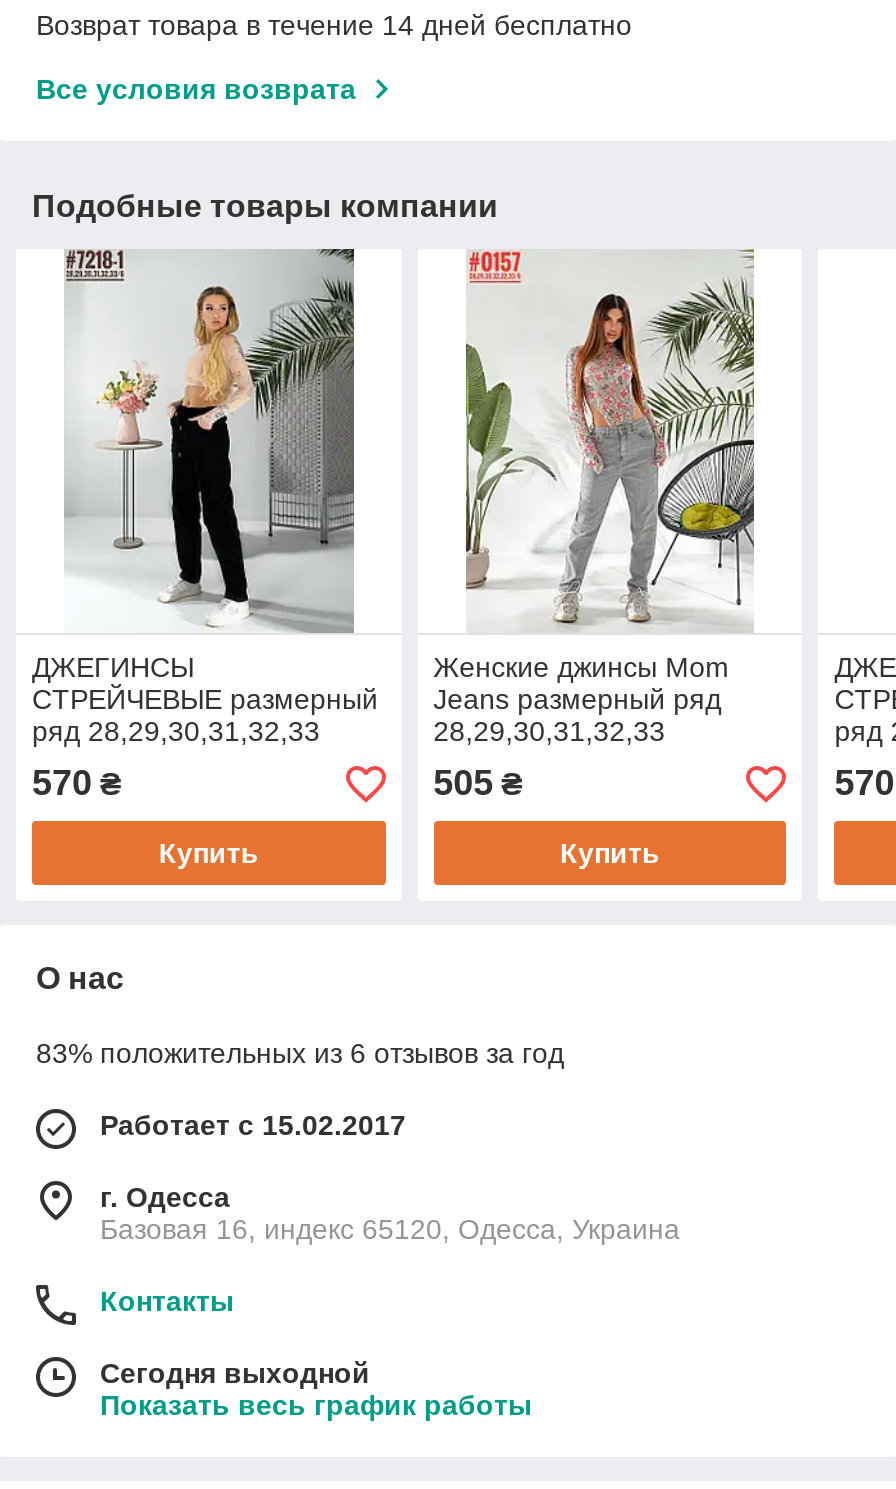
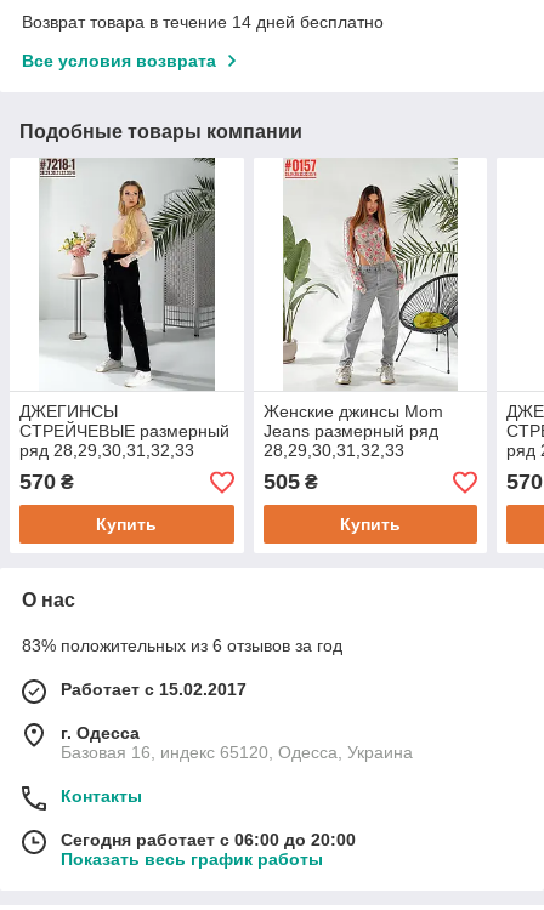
[100,1358,370,1390] Сегодня выходной -> [61,831,356,850] Сегодня работает с 06:00 до 20:00

